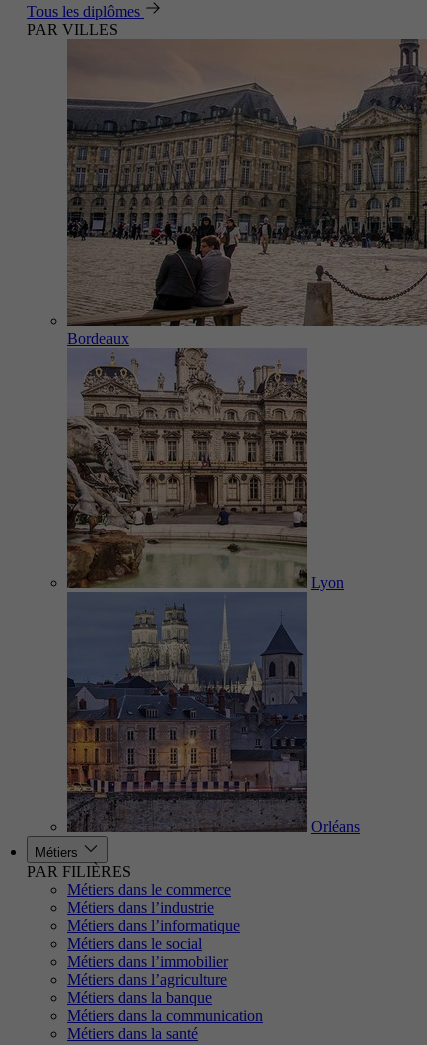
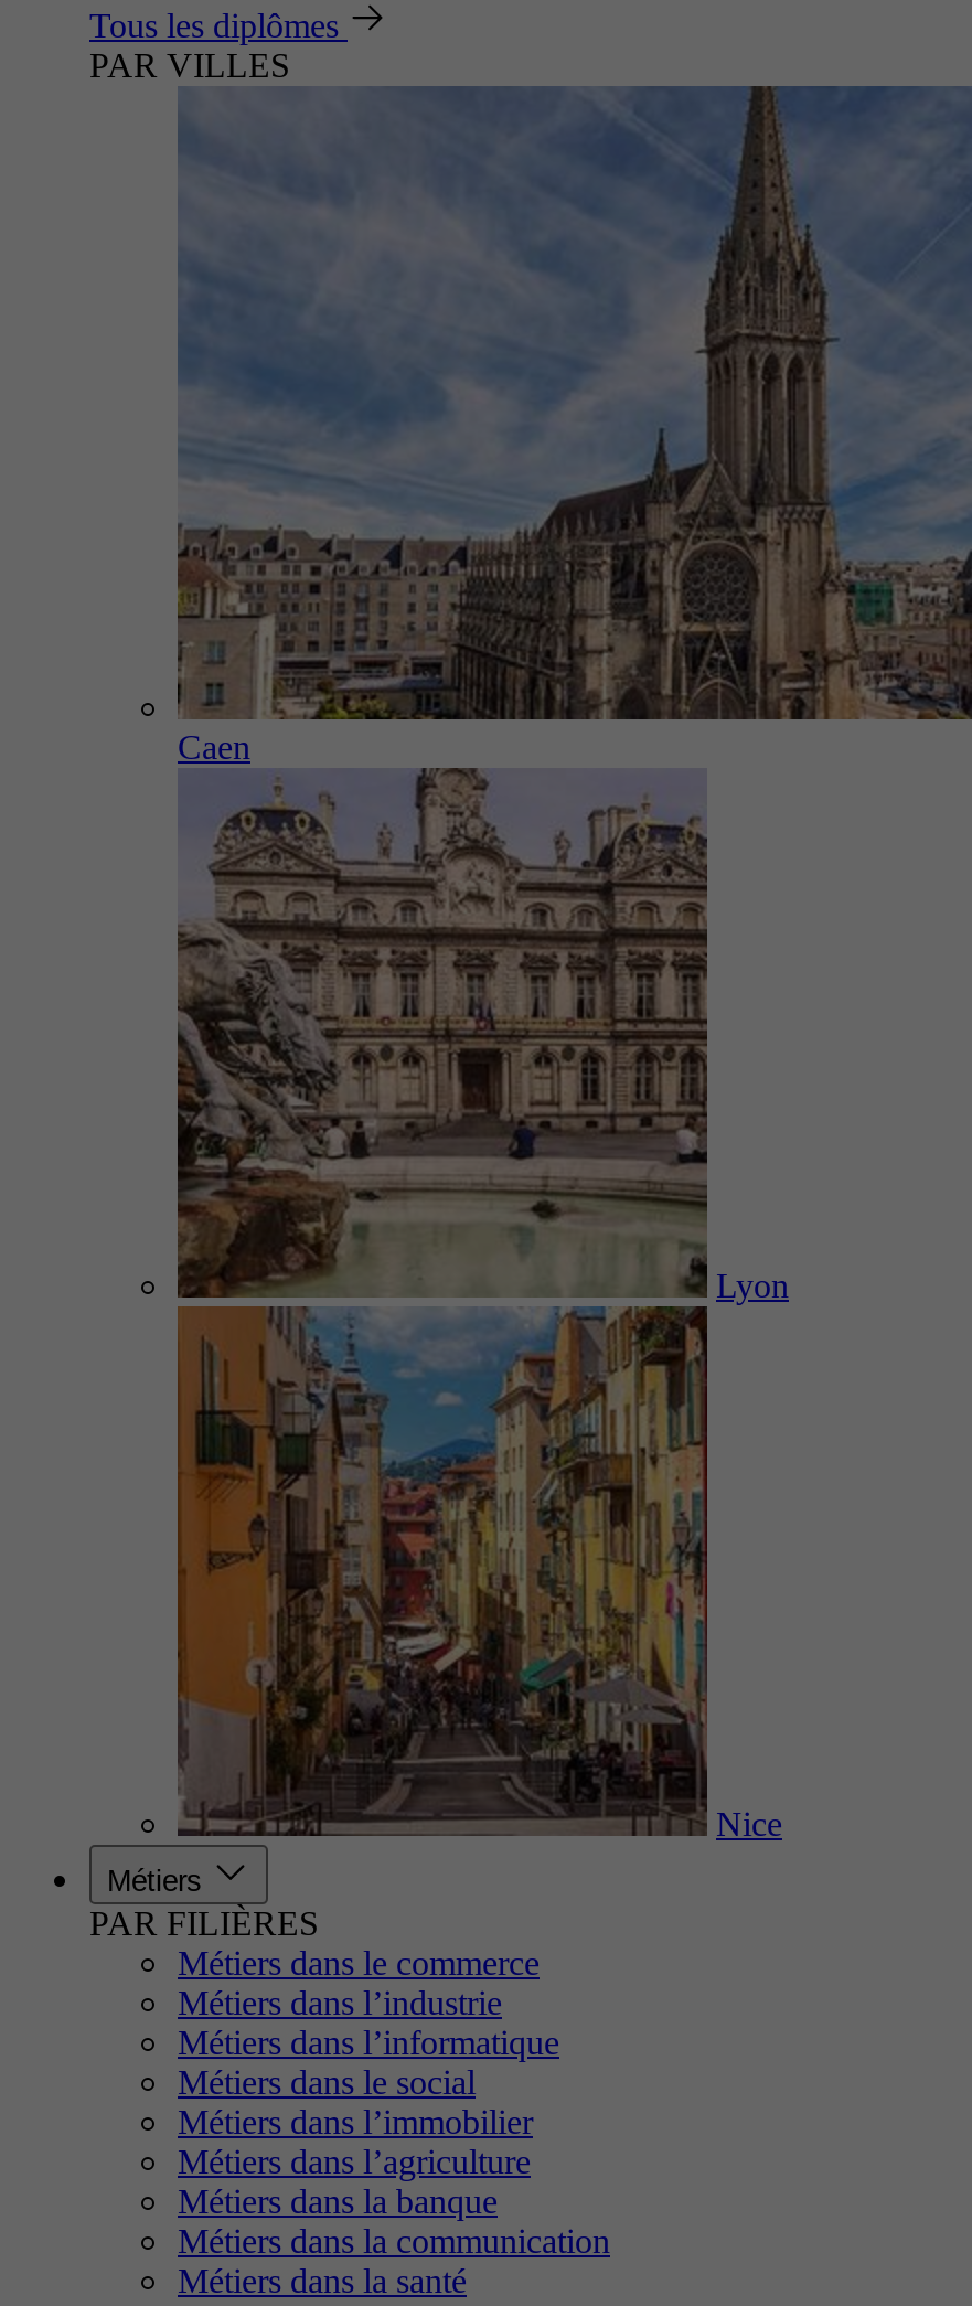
[66,38,424,347] [image] | Bordeaux -> [175,84,965,766] [image] | Caen
[66,591,360,835] [image] | Orléans -> [175,1304,782,1843] [image] | Nice

